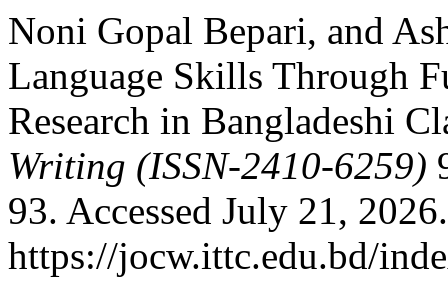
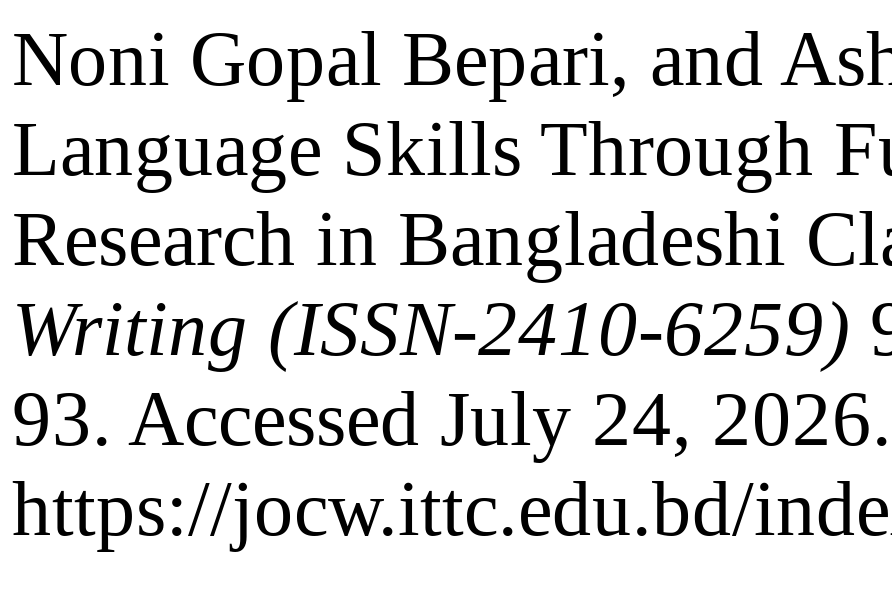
[8,189,448,232] 93. Accessed July 21, 2026. -> [12,375,892,461] 93. Accessed July 24, 2026.

